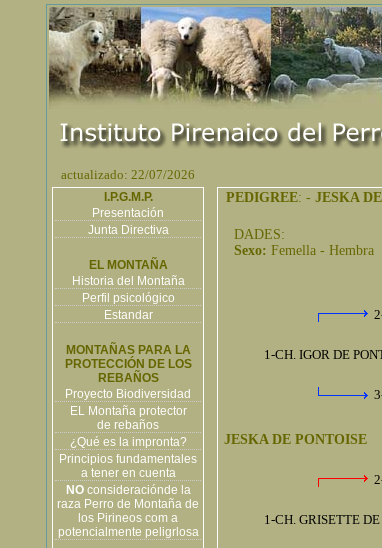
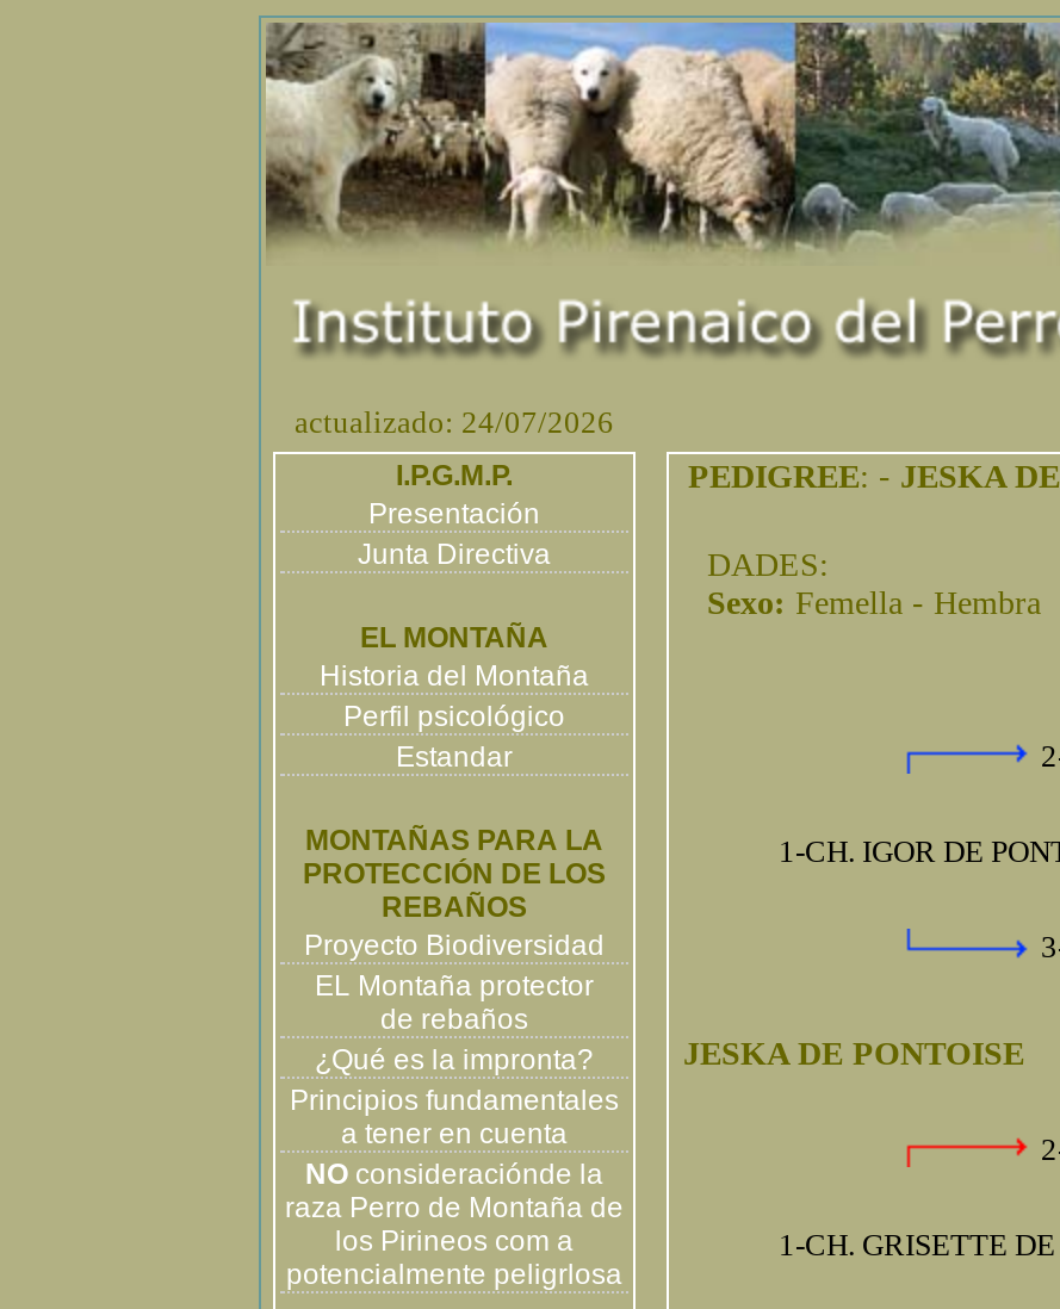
[52,167,195,182] actualizado: 22/07/2026 -> [273,404,614,440] actualizado: 24/07/2026

